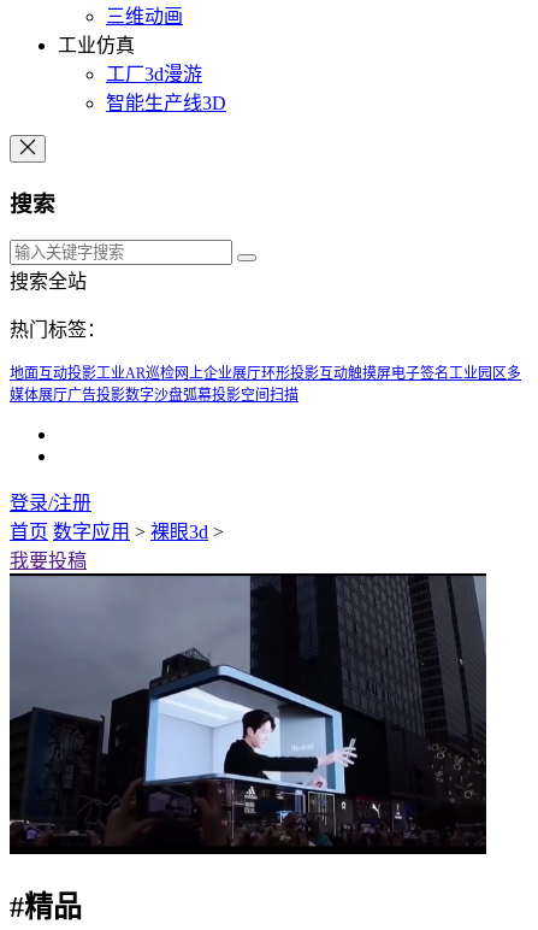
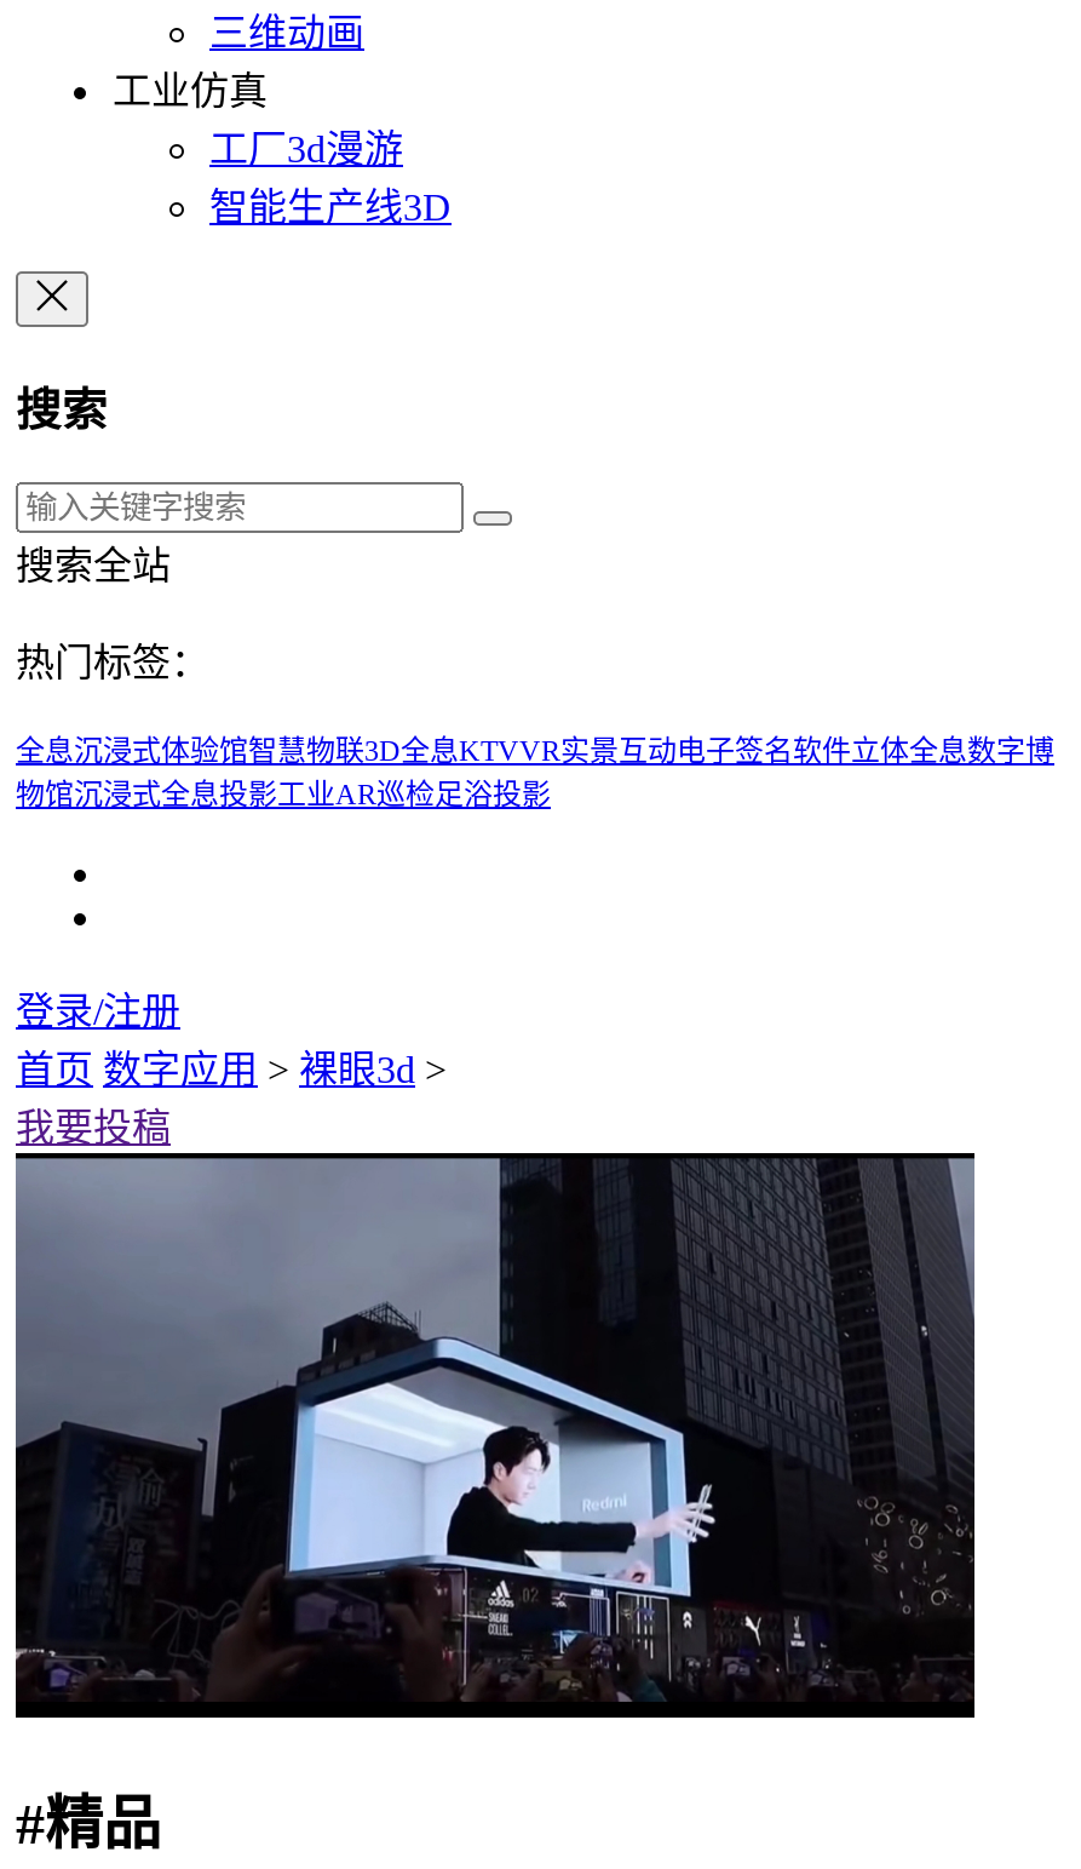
[10,365,521,404] 地面互动投影工业AR巡检网上企业展厅环形投影互动触摸屏电子签名工业园区多 | 媒体展厅广告投影数字沙盘弧幕投影空间扫描 -> [16,735,1054,813] 全息沉浸式体验馆智慧物联3D全息KTVVR实景互动电子签名软件立体全息数字博 | 物馆沉浸式全息投影工业AR巡检足浴投影

